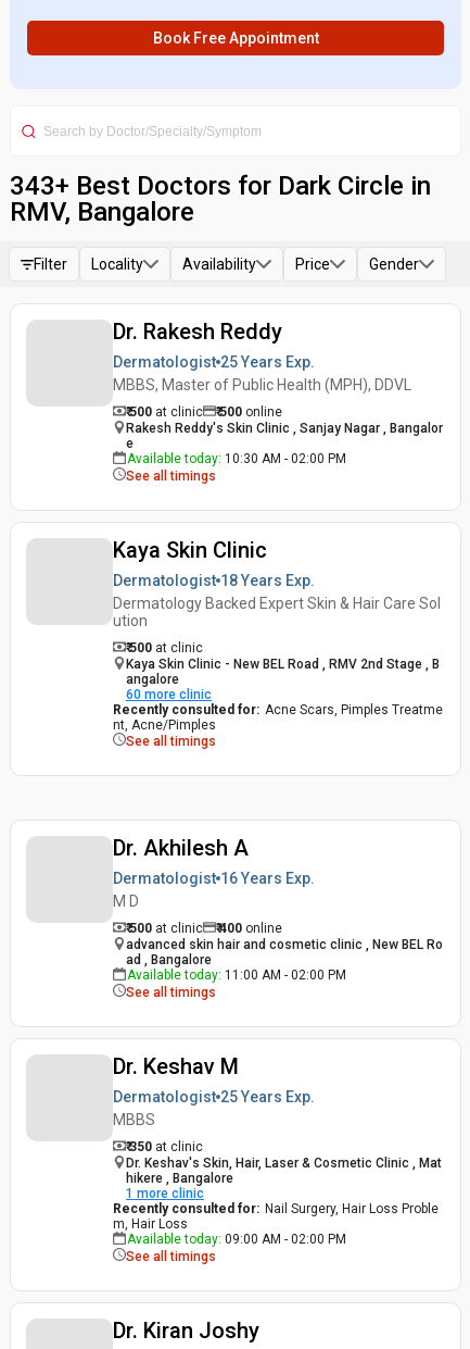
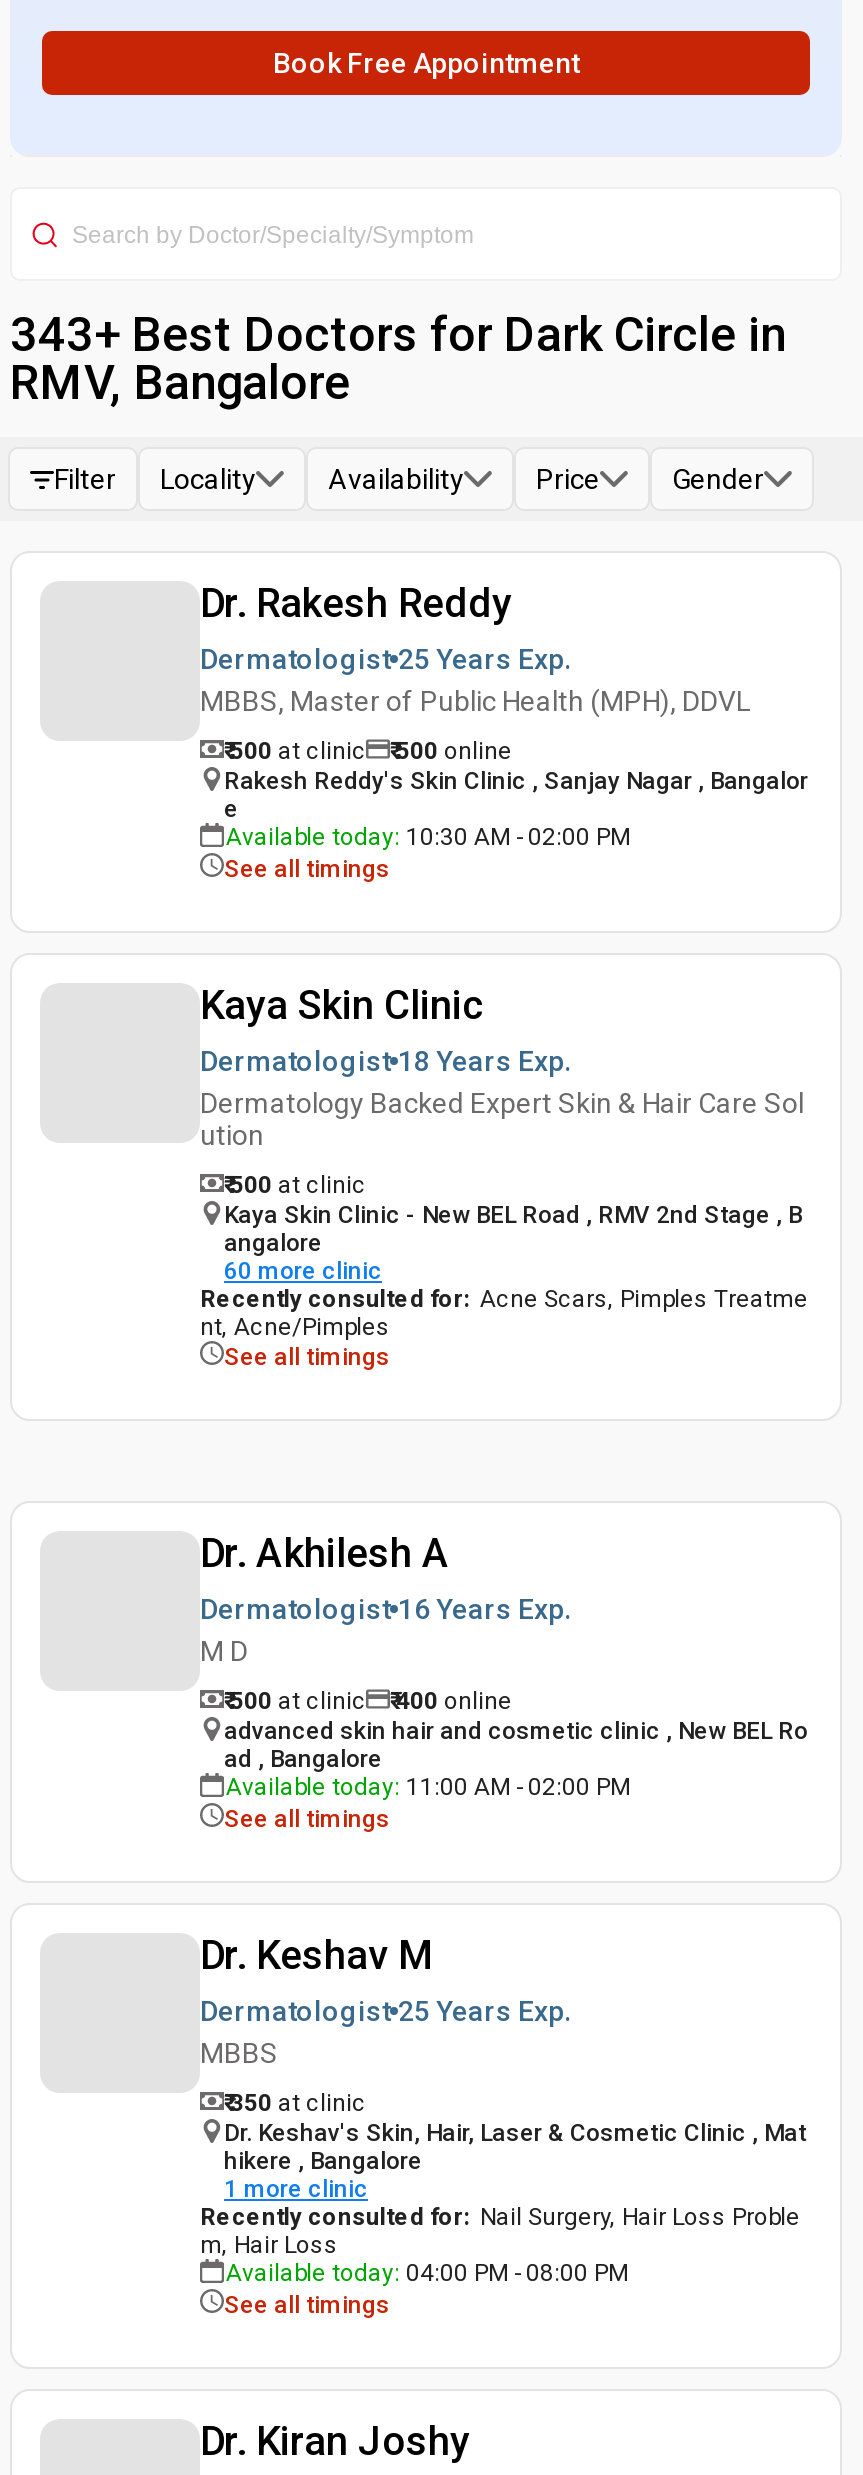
[127,1232,346,1247] Available today: 09:00 AM - 02:00 PM -> [226,2259,628,2287] Available today: 04:00 PM - 08:00 PM

